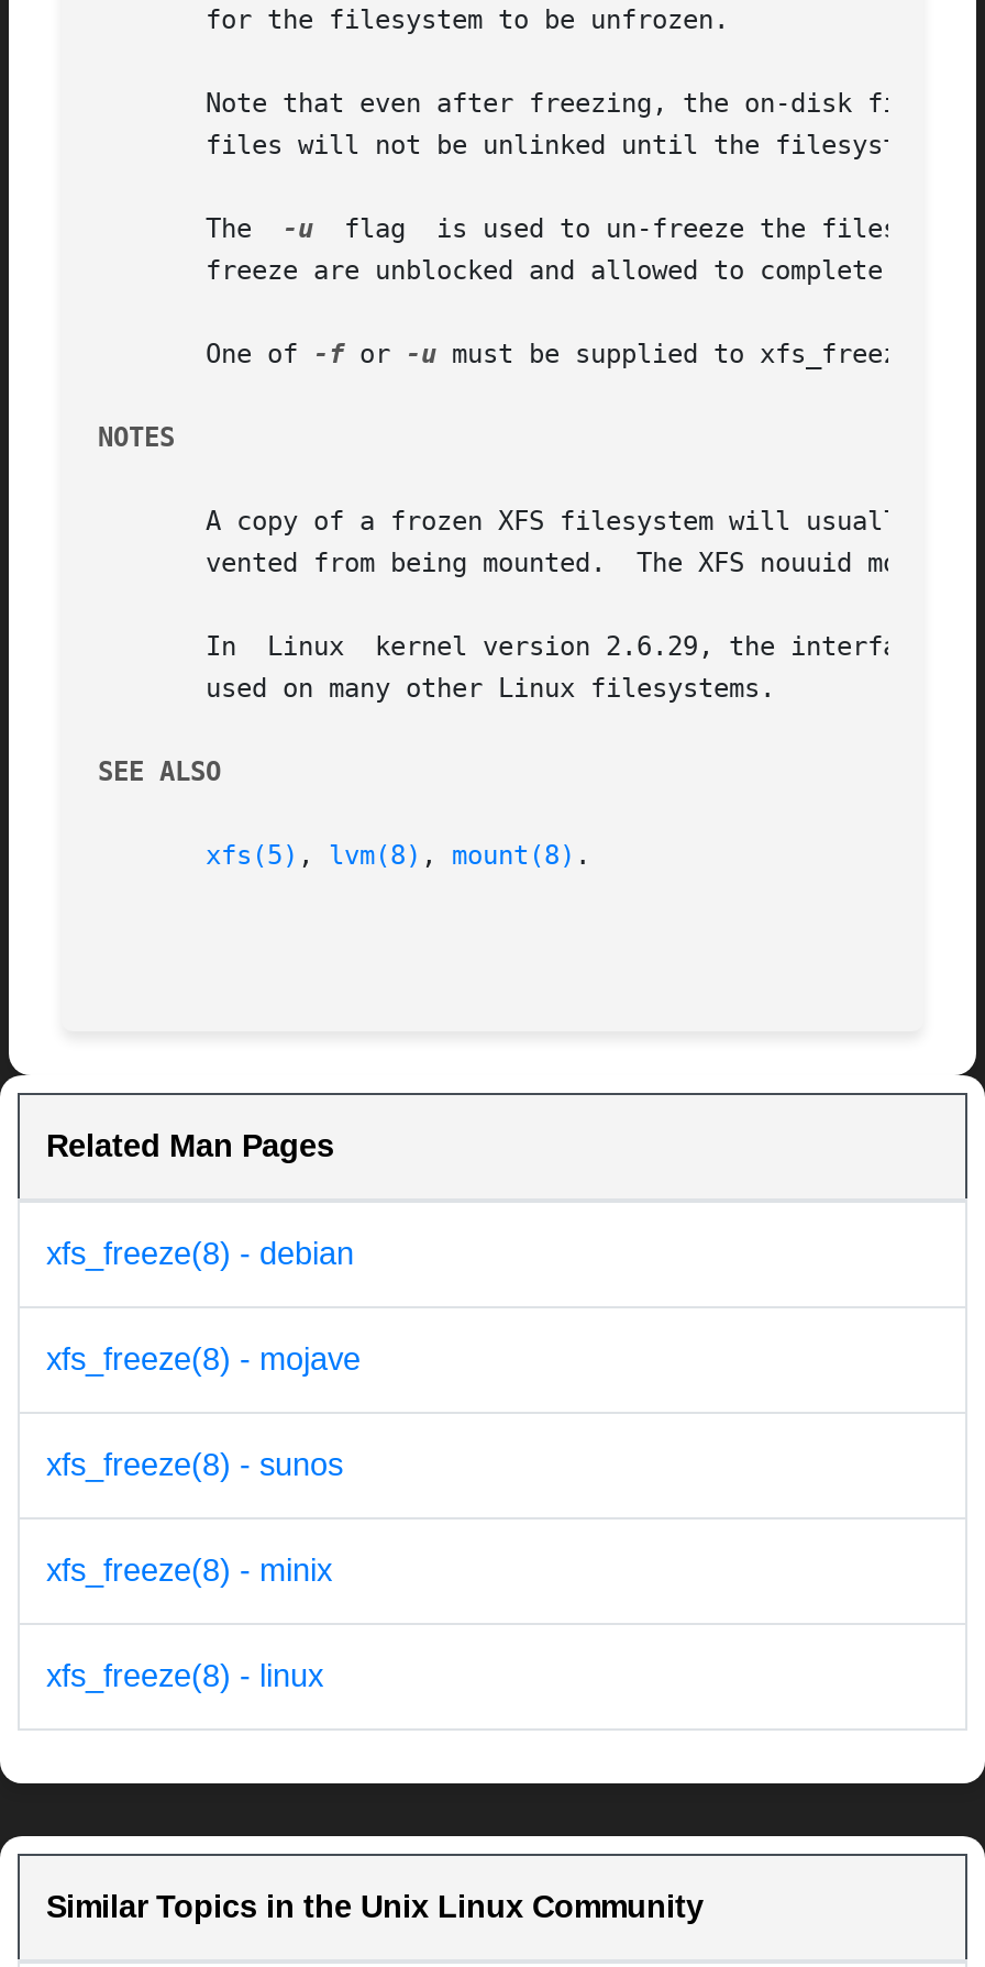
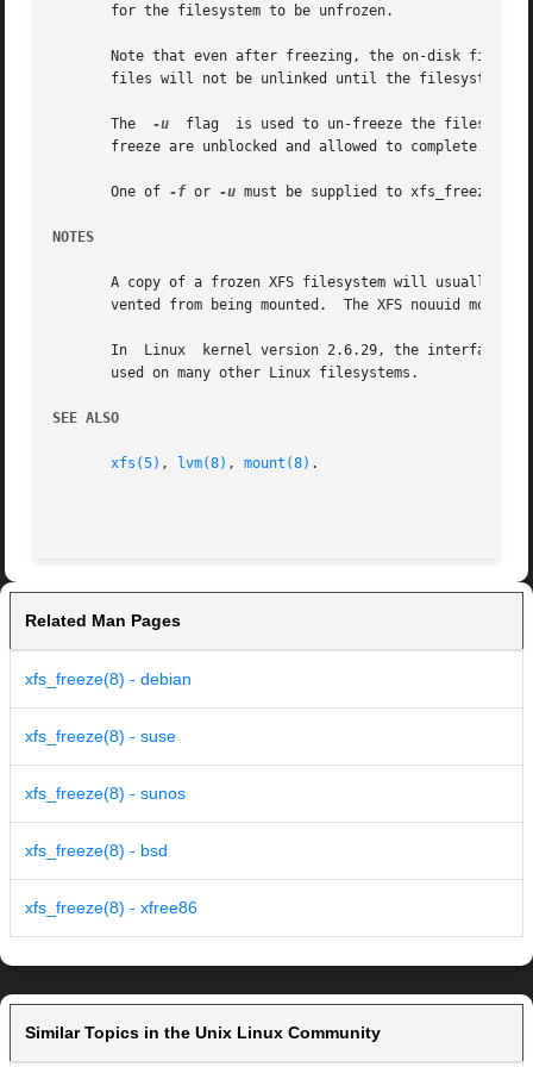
[46,1342,361,1377] xfs_freeze(8) - mojave -> [25,727,176,746] xfs_freeze(8) - suse
[46,1553,332,1588] xfs_freeze(8) - minix -> [25,841,168,860] xfs_freeze(8) - bsd
[46,1659,323,1694] xfs_freeze(8) - linux -> [25,898,197,917] xfs_freeze(8) - xfree86

